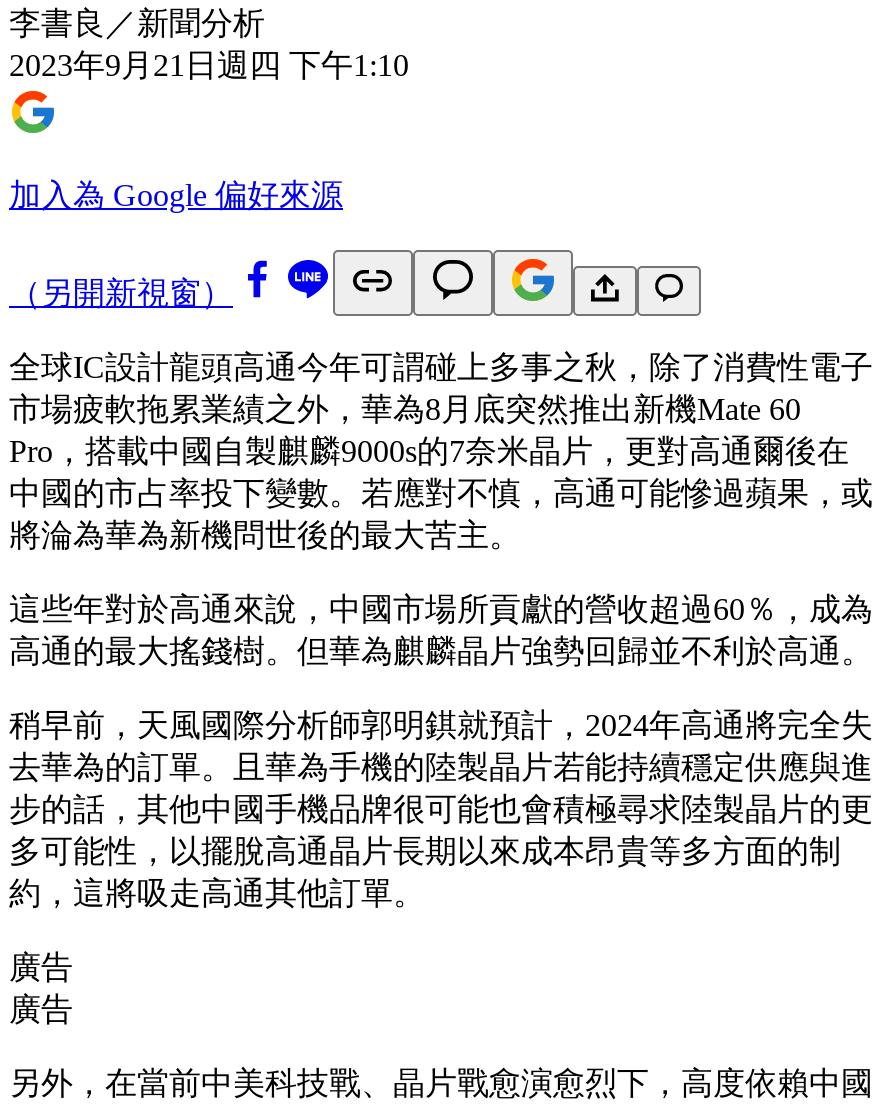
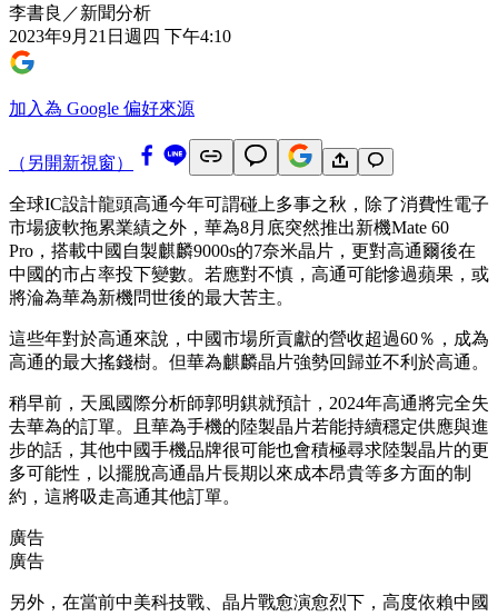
[9,49,409,83] 2023年9月21日週四 下午1:10 -> [9,27,231,46] 2023年9月21日週四 下午4:10

